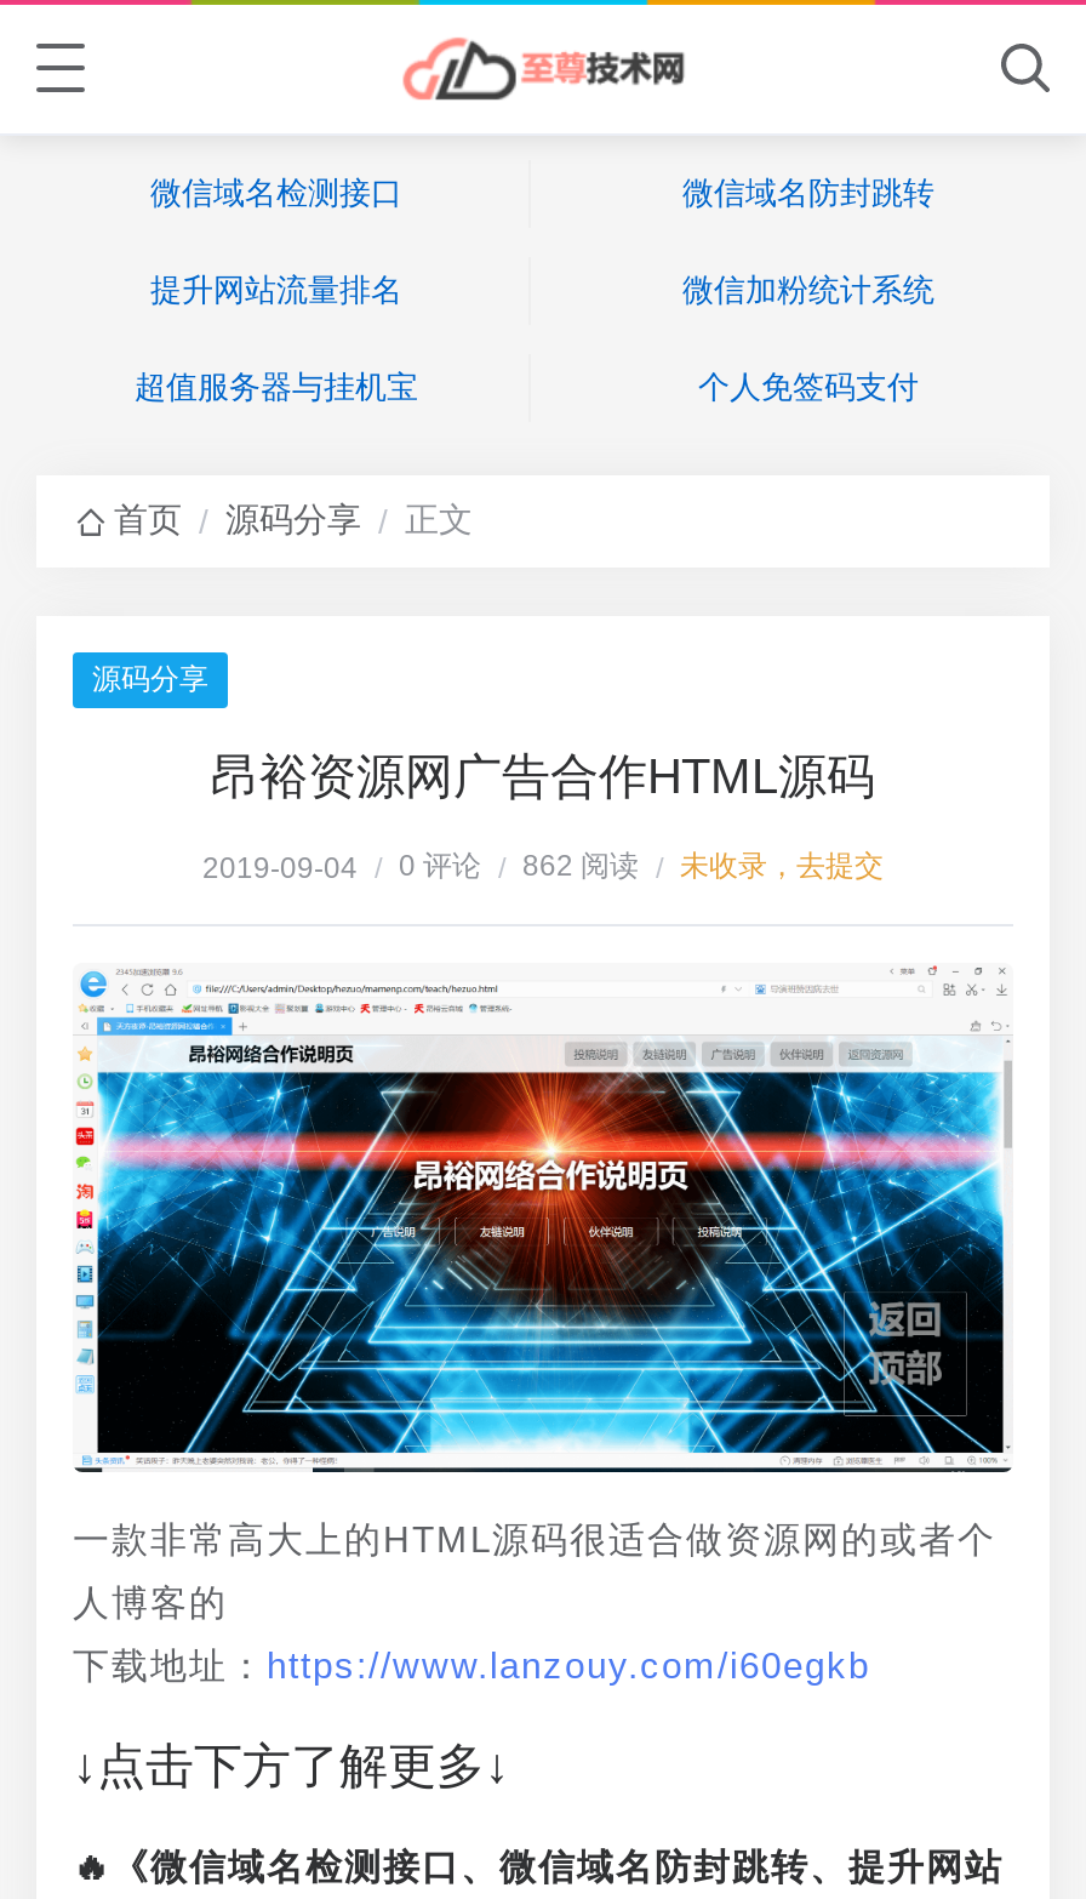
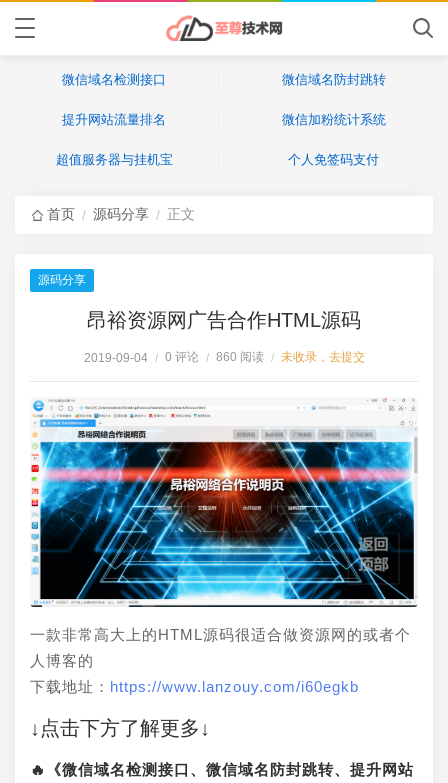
[202,849,884,884] 2019-09-04 / 0 评论 / 862 阅读 / 未收录，去提交 -> [83,350,364,364] 2019-09-04 / 0 评论 / 860 阅读 / 未收录，去提交

